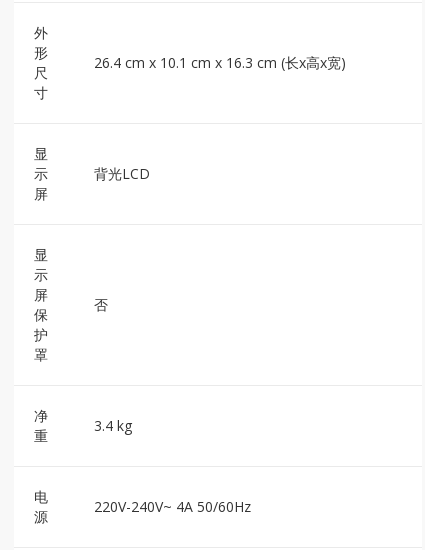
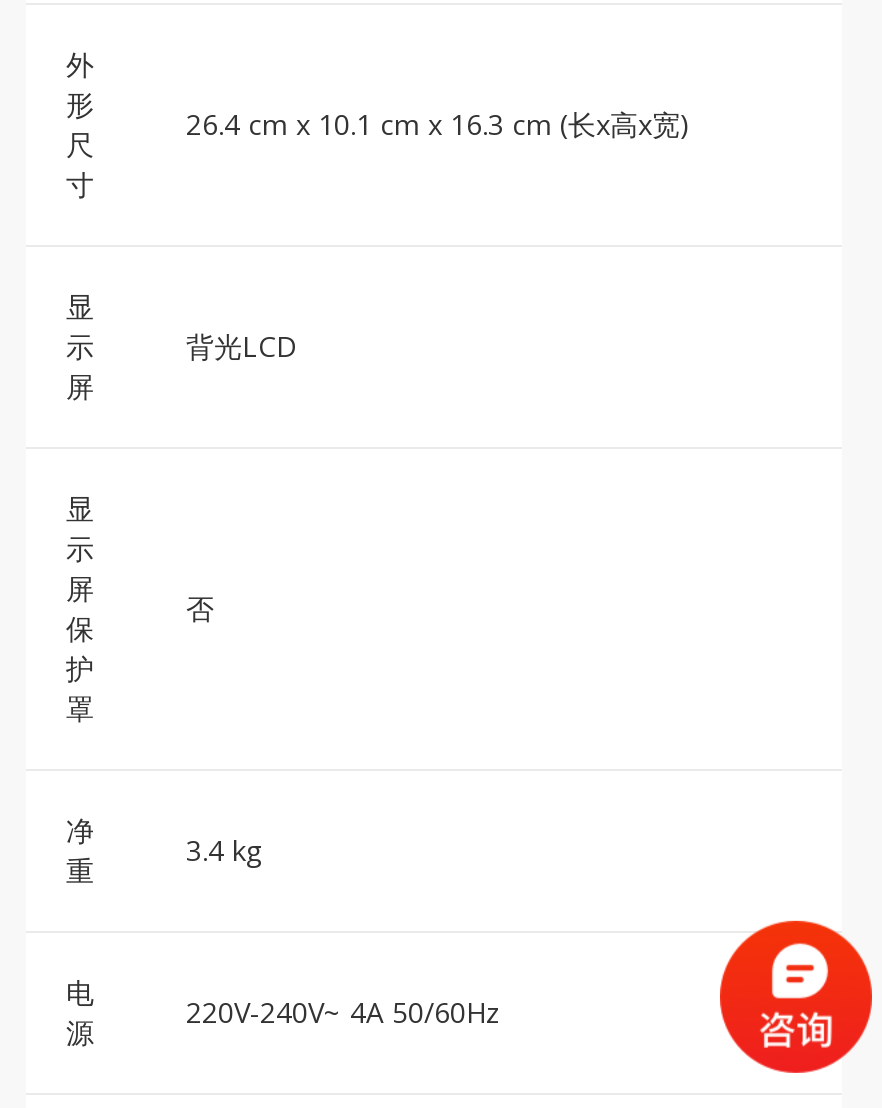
none -> [718,919,874,1075] [image]

